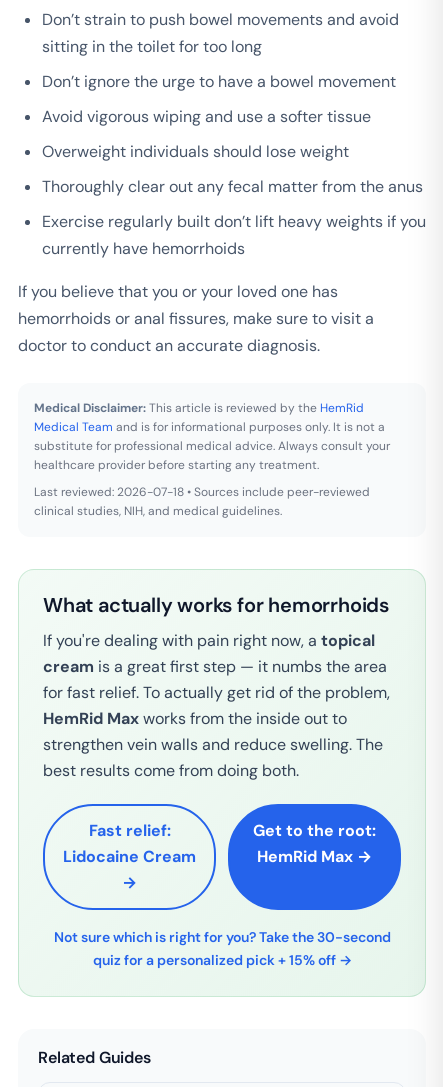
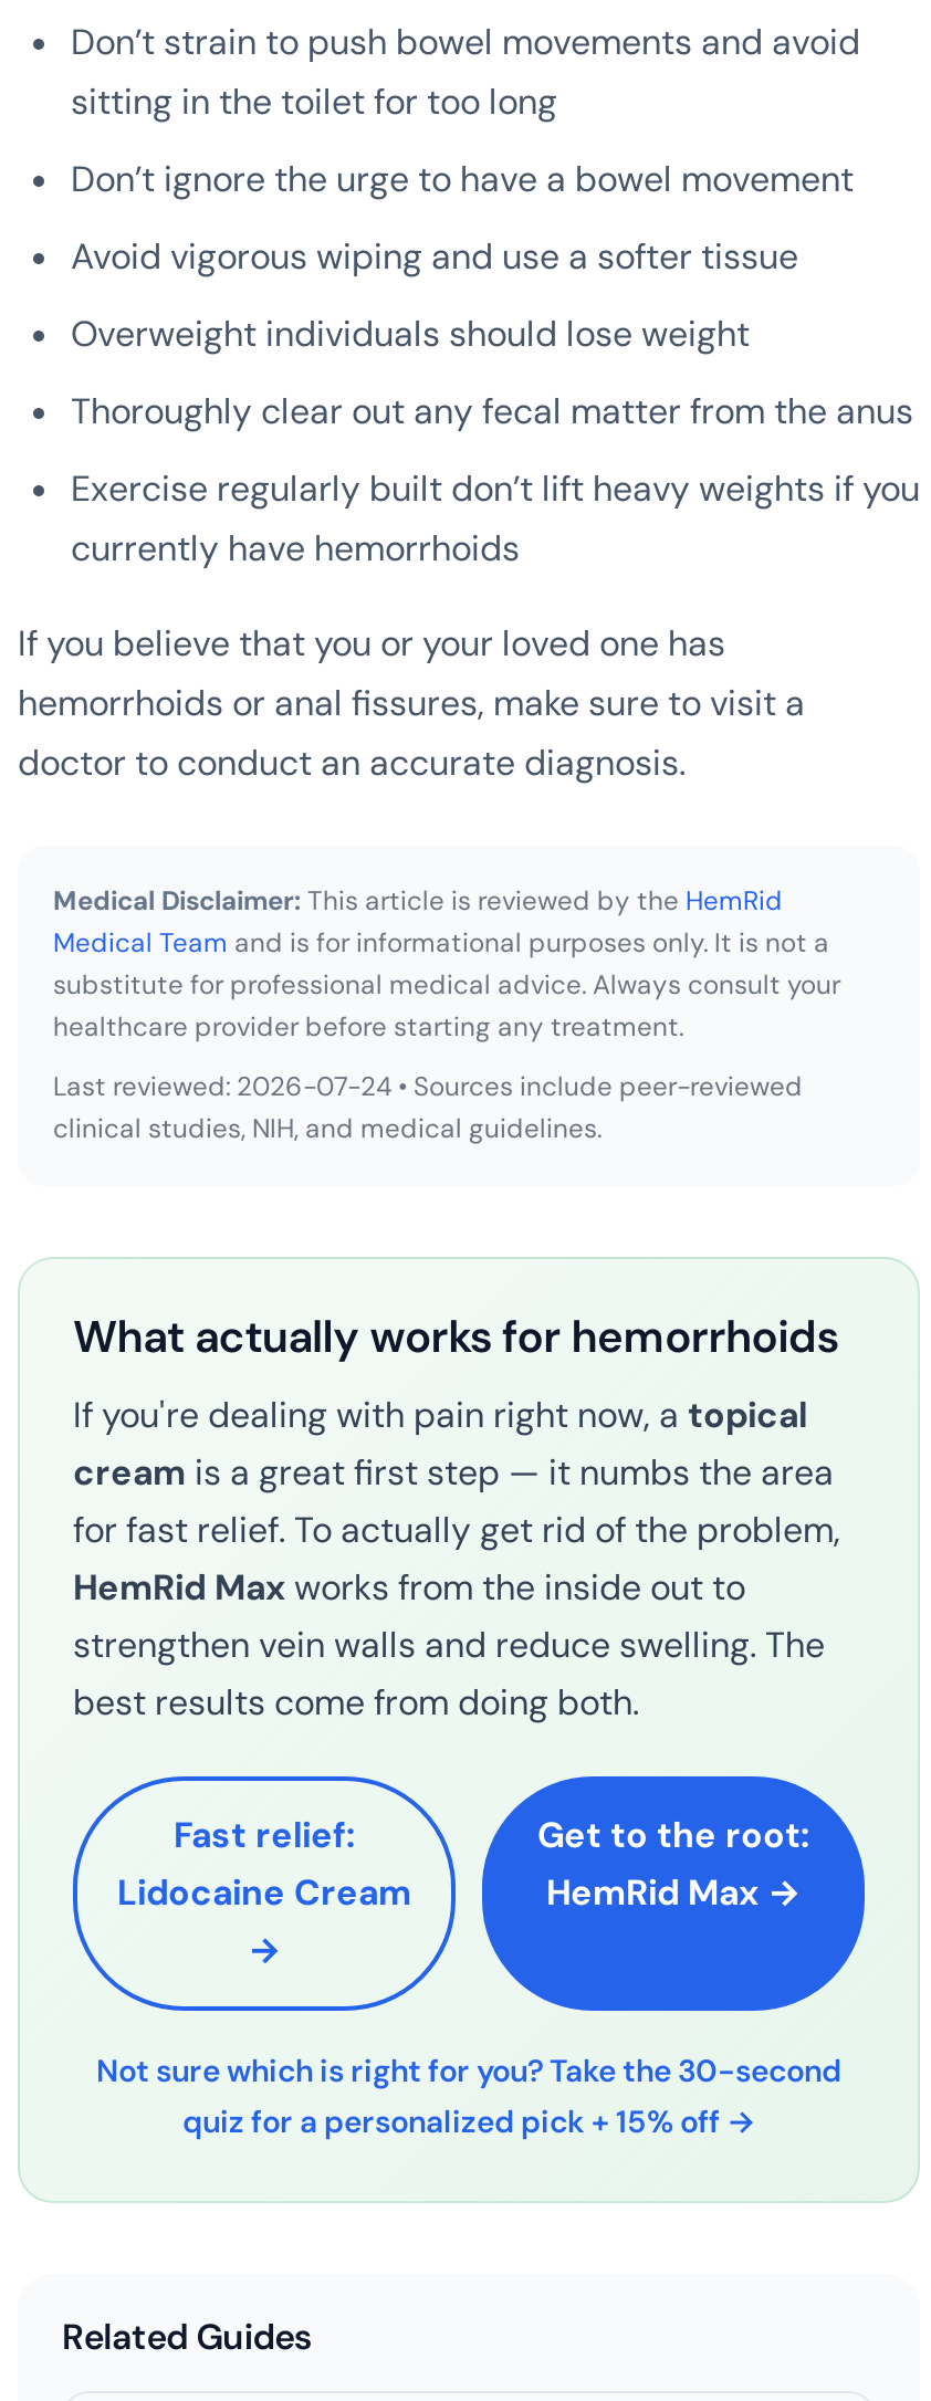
[34,484,370,500] Last reviewed: 2026-07-18 • Sources include peer-reviewed -> [53,1069,803,1104] Last reviewed: 2026-07-24 • Sources include peer-reviewed

